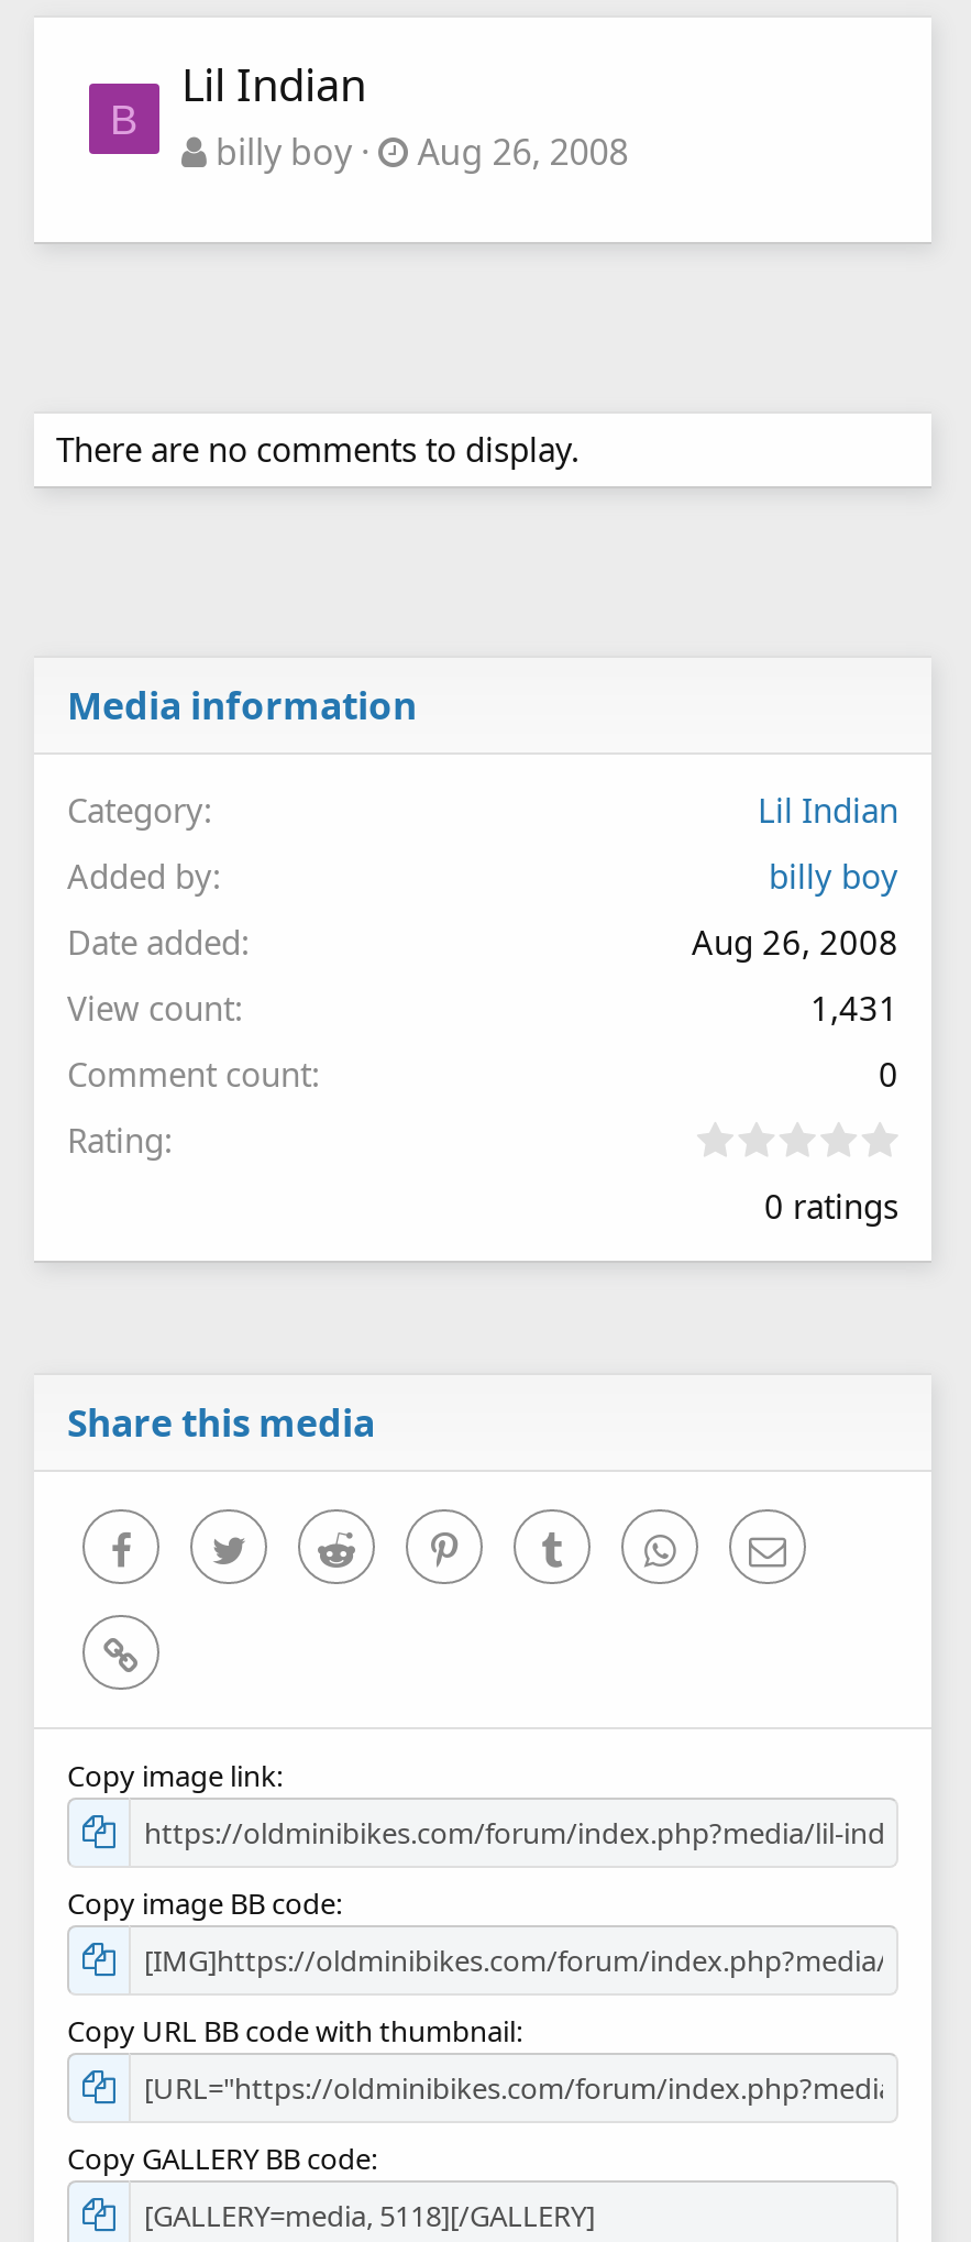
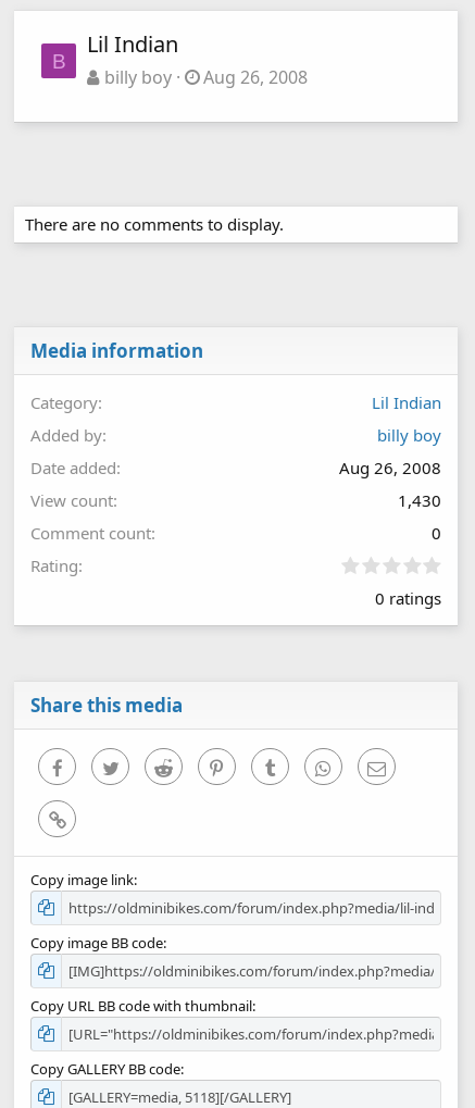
[810,985,898,1029] 1,431 -> [398,489,441,511] 1,430

